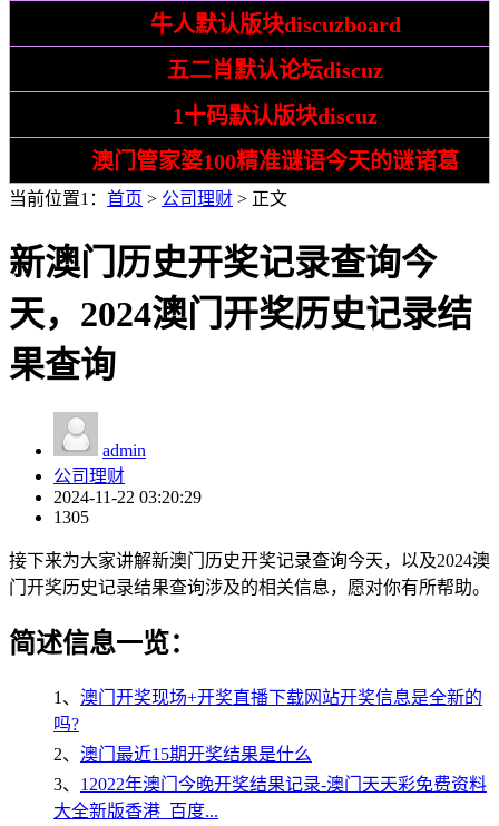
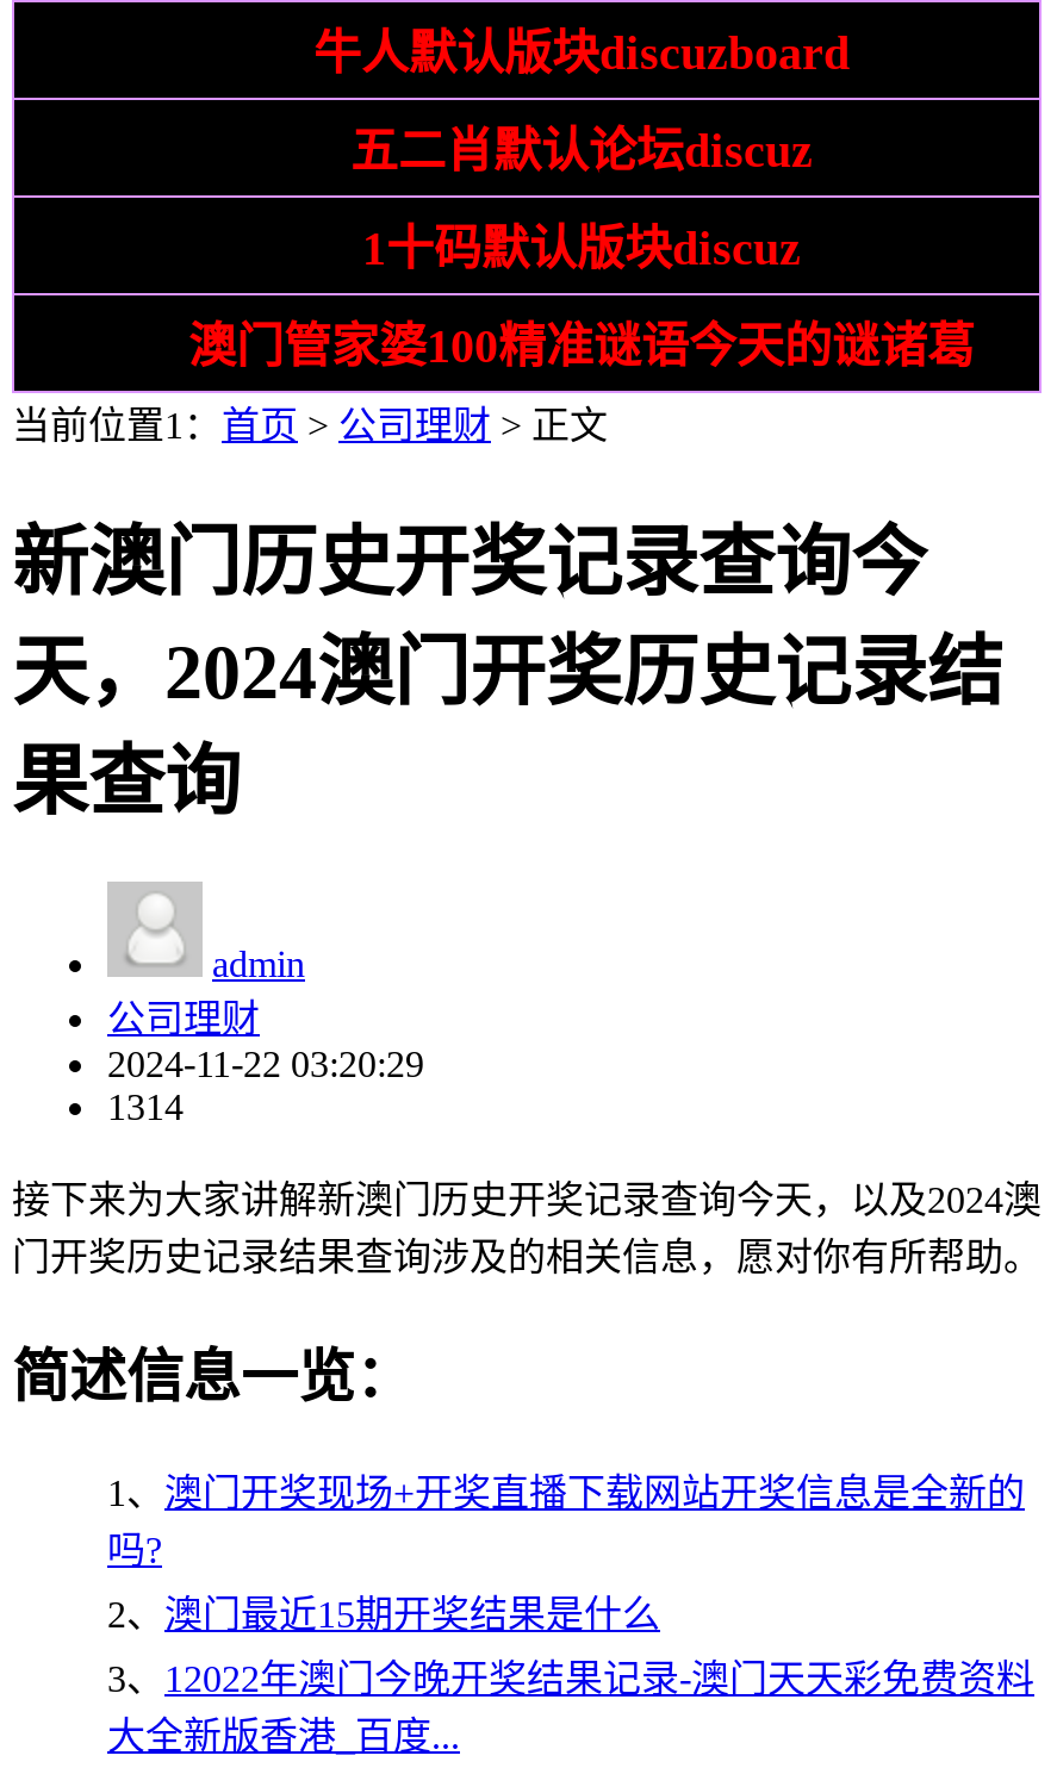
[53,508,89,526] 1305 -> [107,1086,184,1127] 1314

